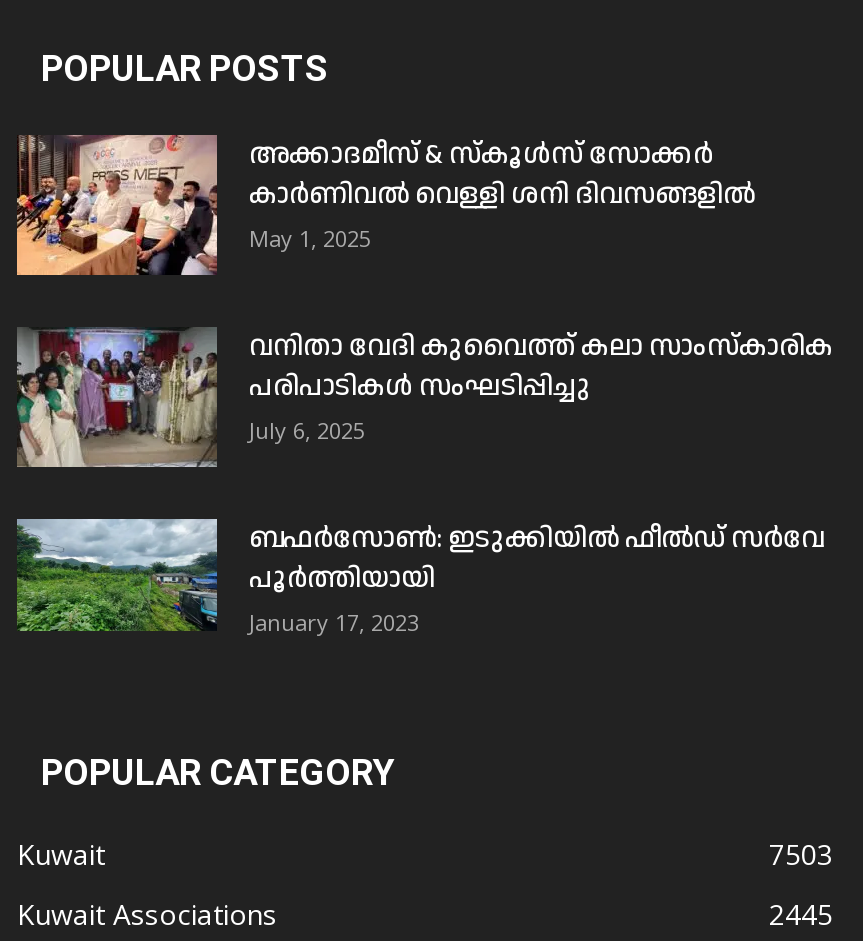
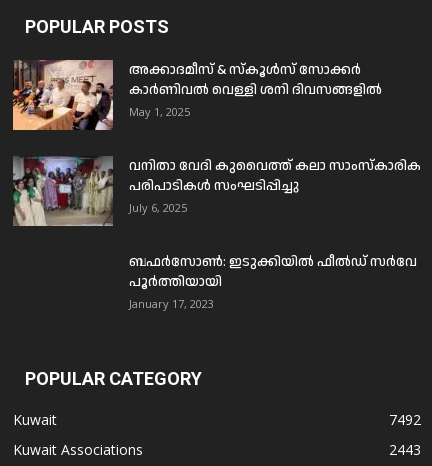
[15,516,219,634] [image] -> none
[769,835,833,873] 7503 -> [389,410,421,429] 7492
[769,895,833,933] 2445 -> [389,440,421,459] 2443

